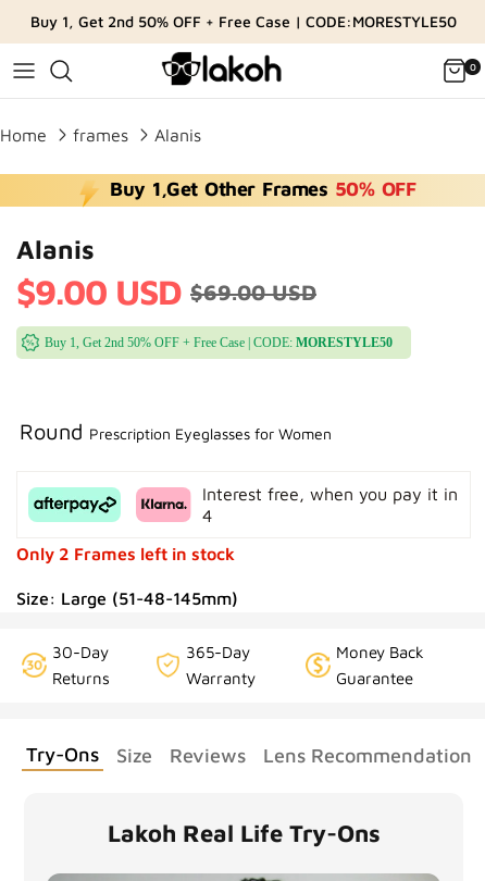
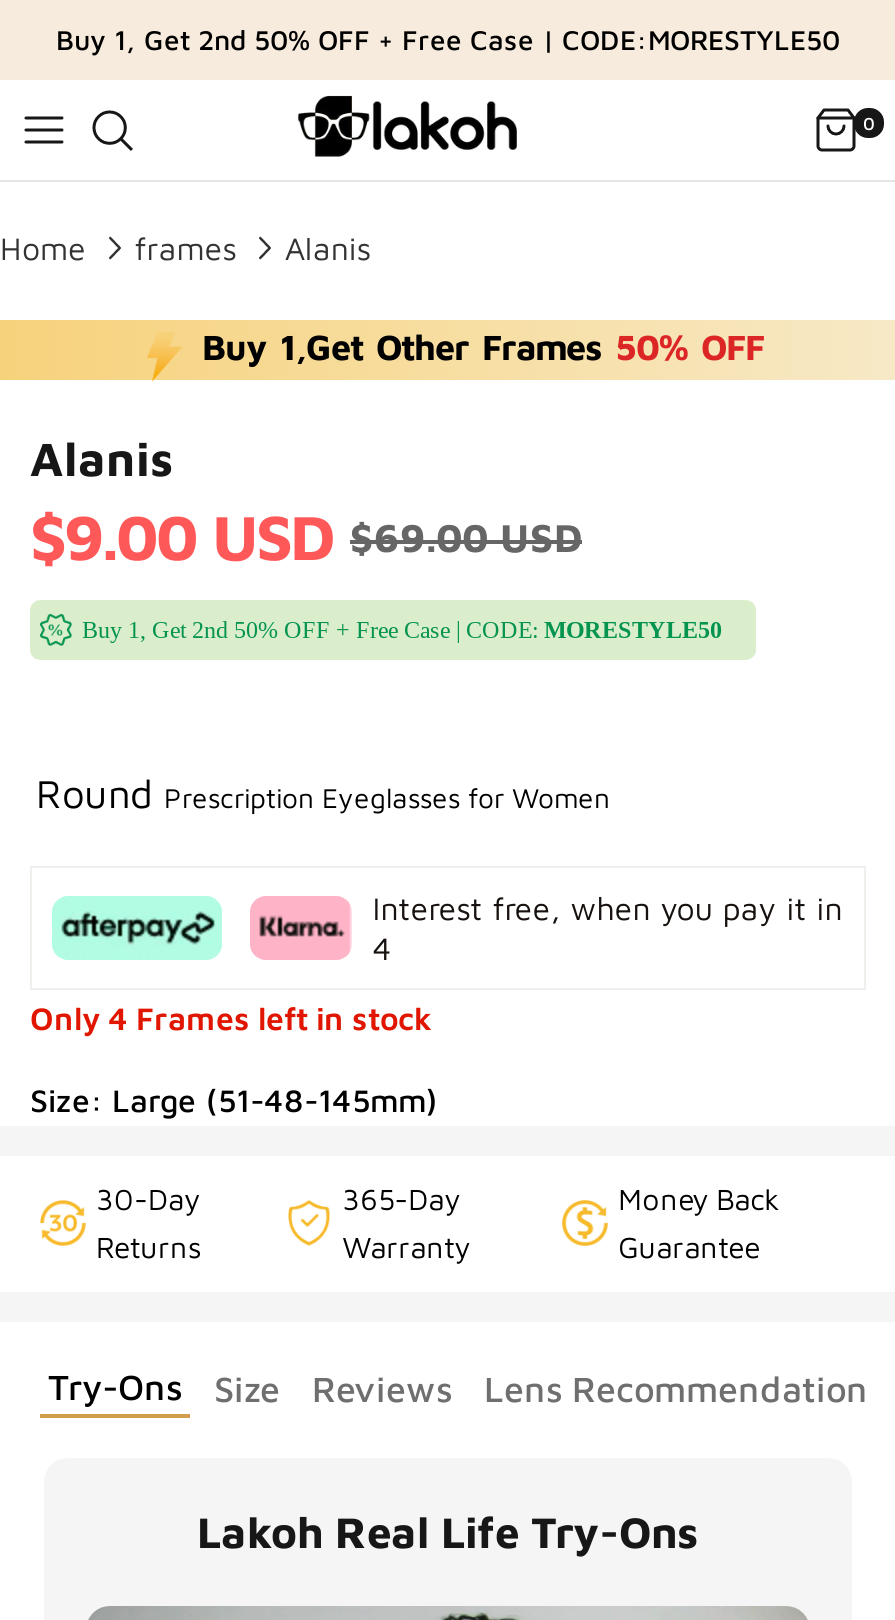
[16,544,235,563] Only 2 Frames left in stock -> [30,999,432,1035] Only 4 Frames left in stock

